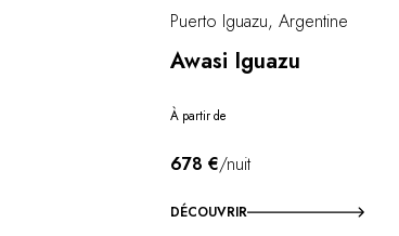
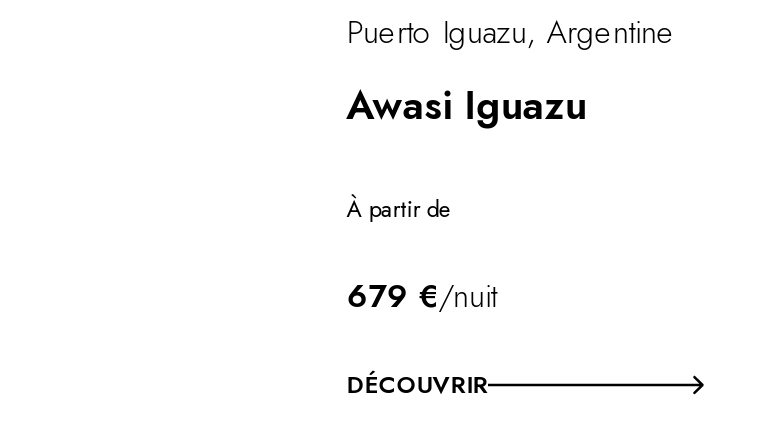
[171,151,251,176] 678 €/nuit -> [347,273,497,319] 679 €/nuit

